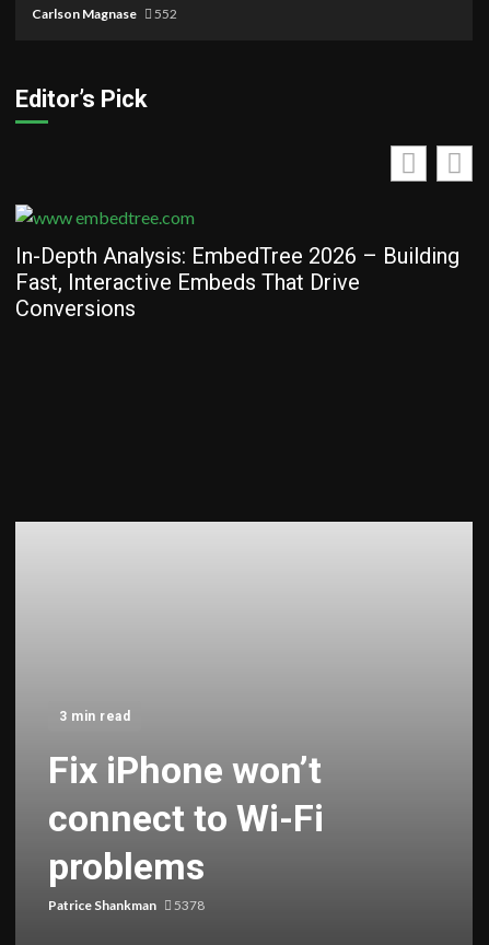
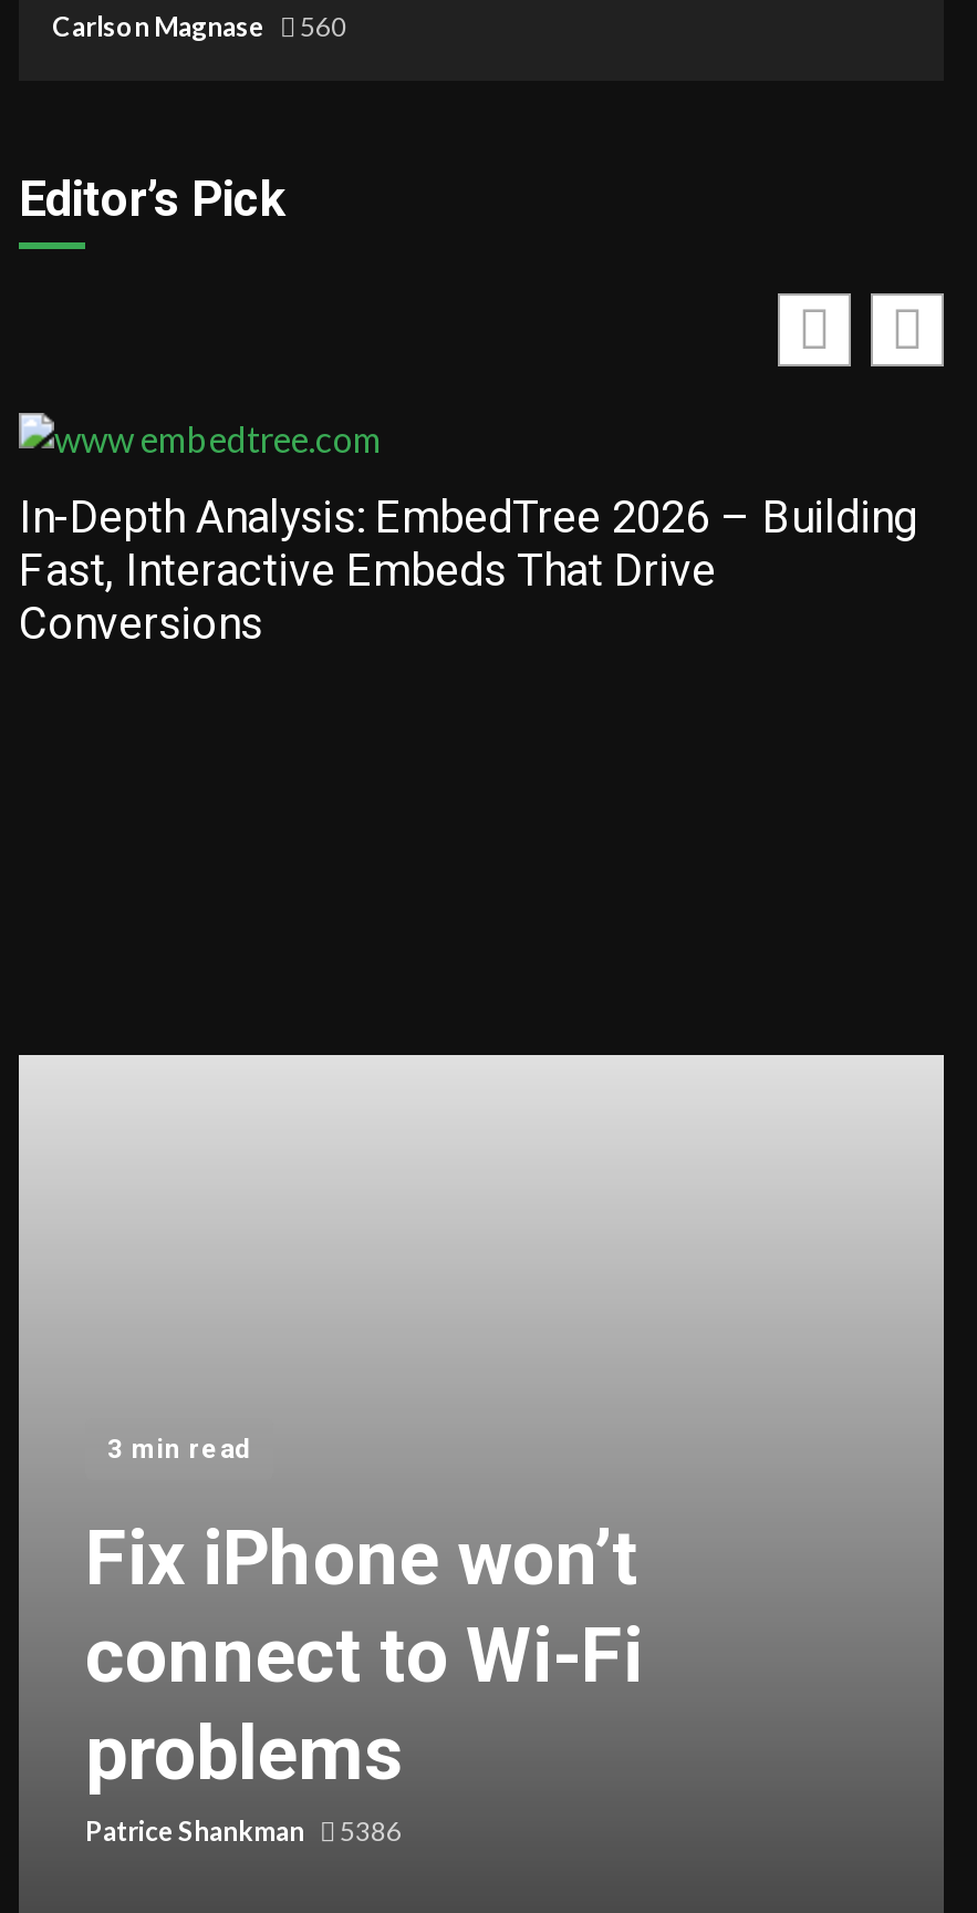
[32,5,177,22] Carlson Magnase 552 -> [52,10,346,43] Carlson Magnase 560
[48,897,205,913] Patrice Shankman 5378 -> [85,1814,402,1848] Patrice Shankman 5386

